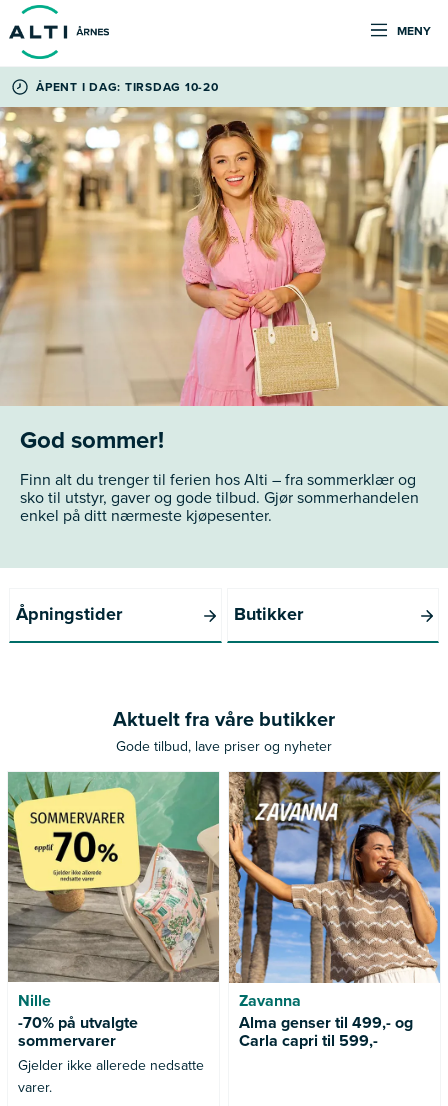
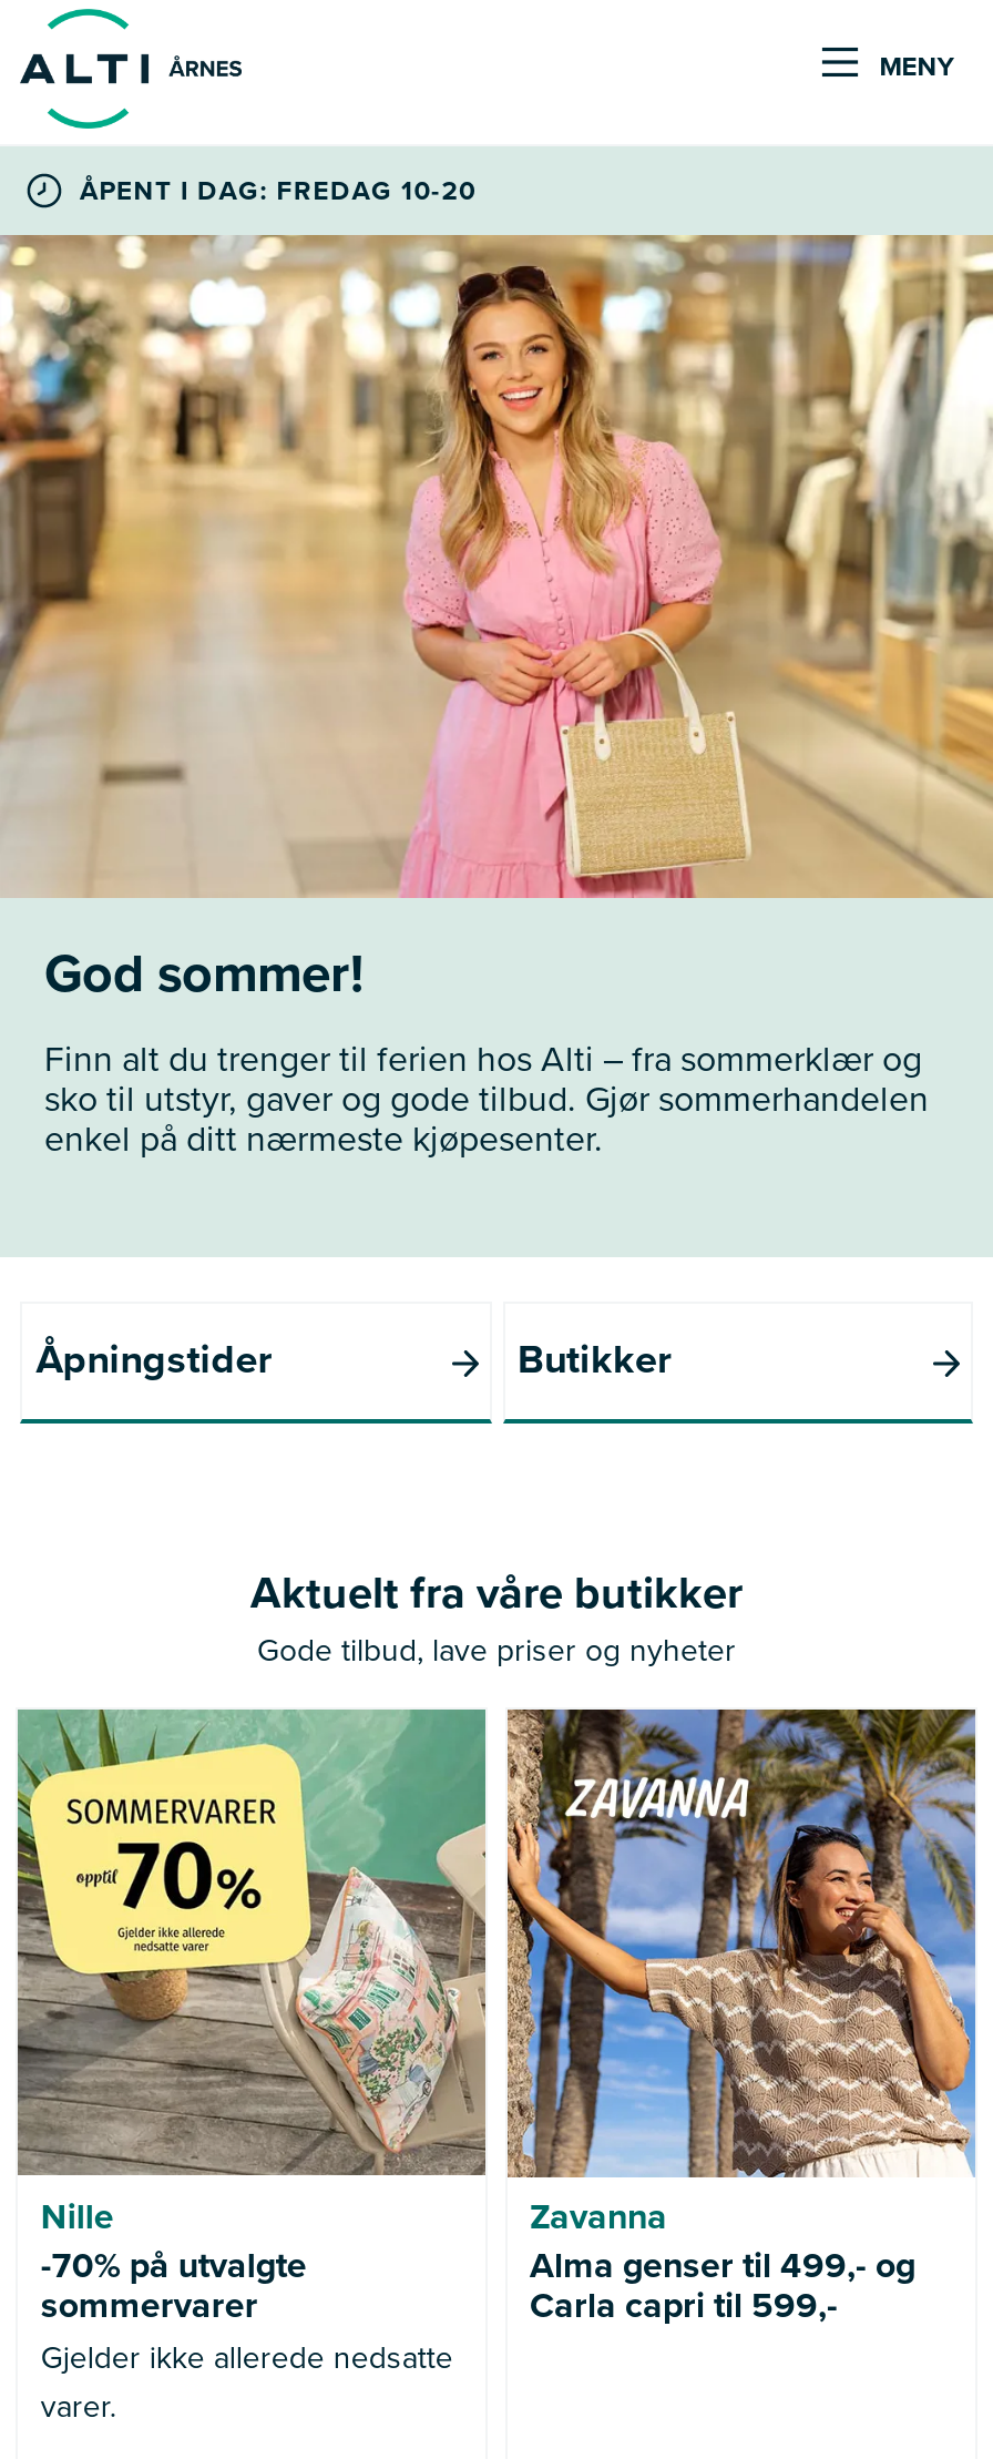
[36,78,218,95] ÅPENT I DAG: TIRSDAG 10-20 -> [80,171,476,211] ÅPENT I DAG: FREDAG 10-20

